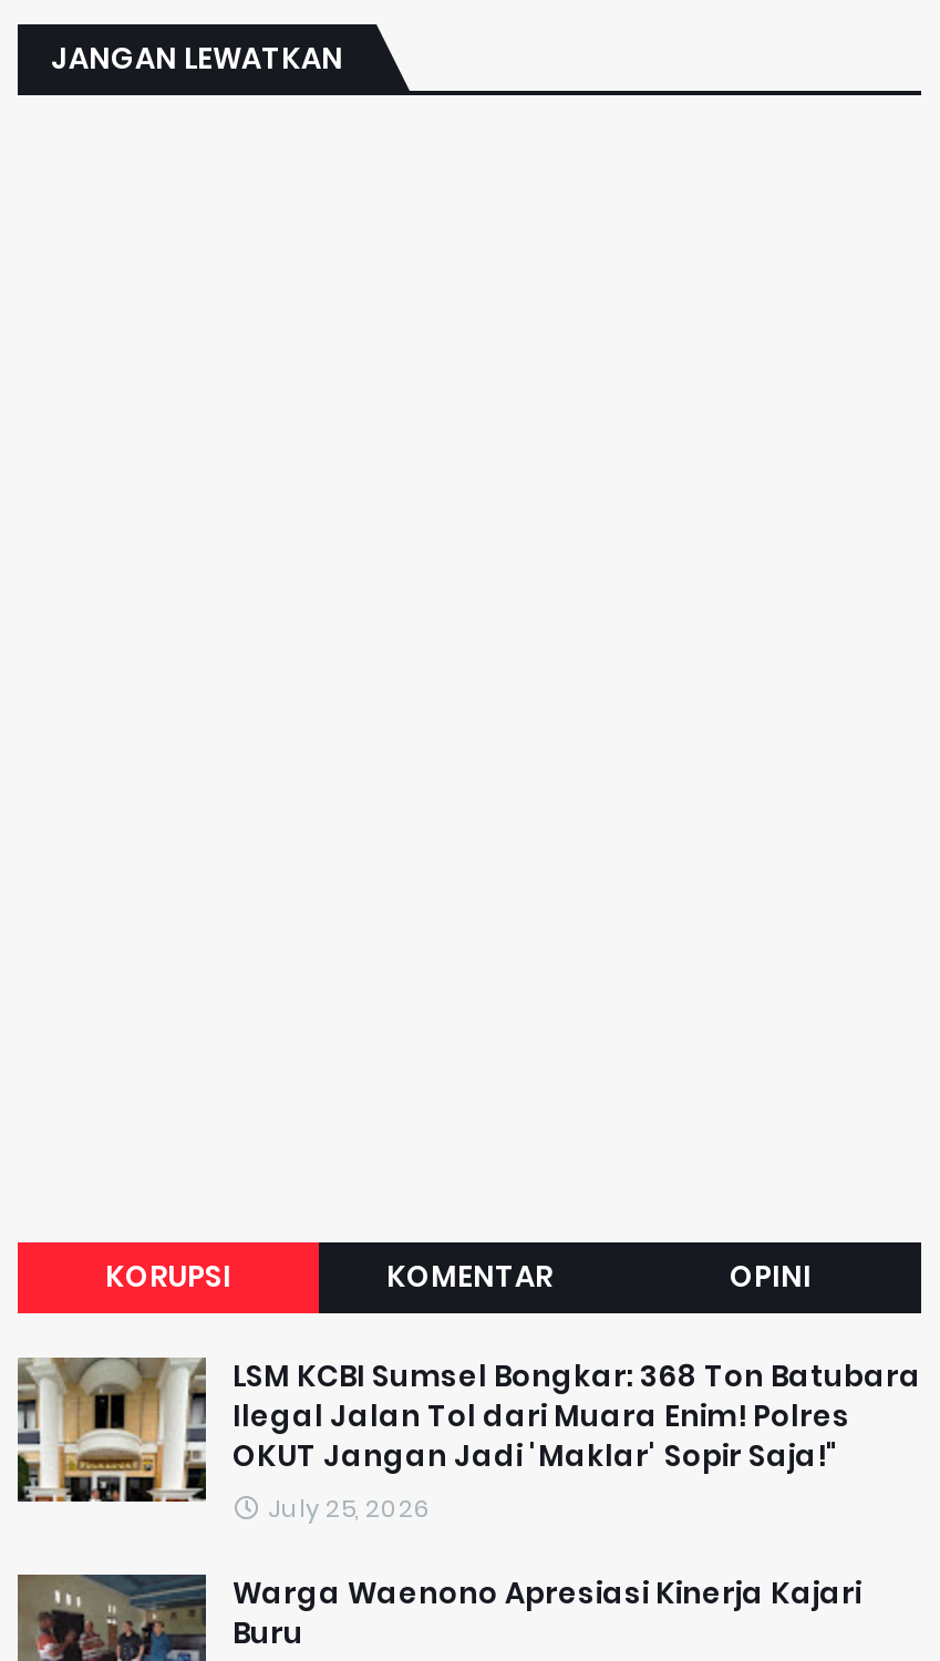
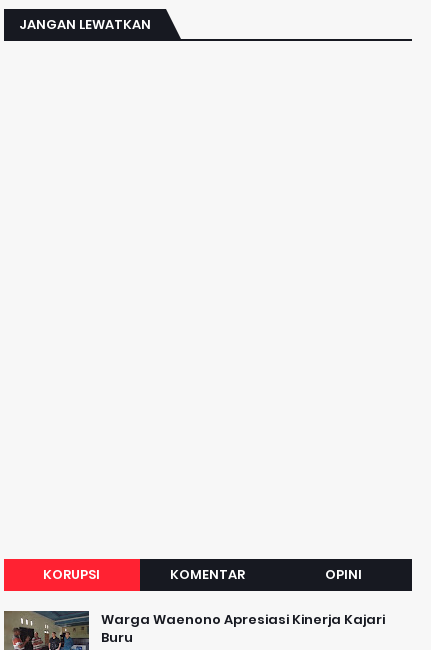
[16,1355,921,1530] [image] | LSM KCBI Sumsel Bongkar: 368 Ton Batubara | Ilegal Jalan Tol dari Muara Enim! Polres | OKUT Jangan Jadi 'Maklar' Sopir Saja!" | July 25, 2026 -> none

